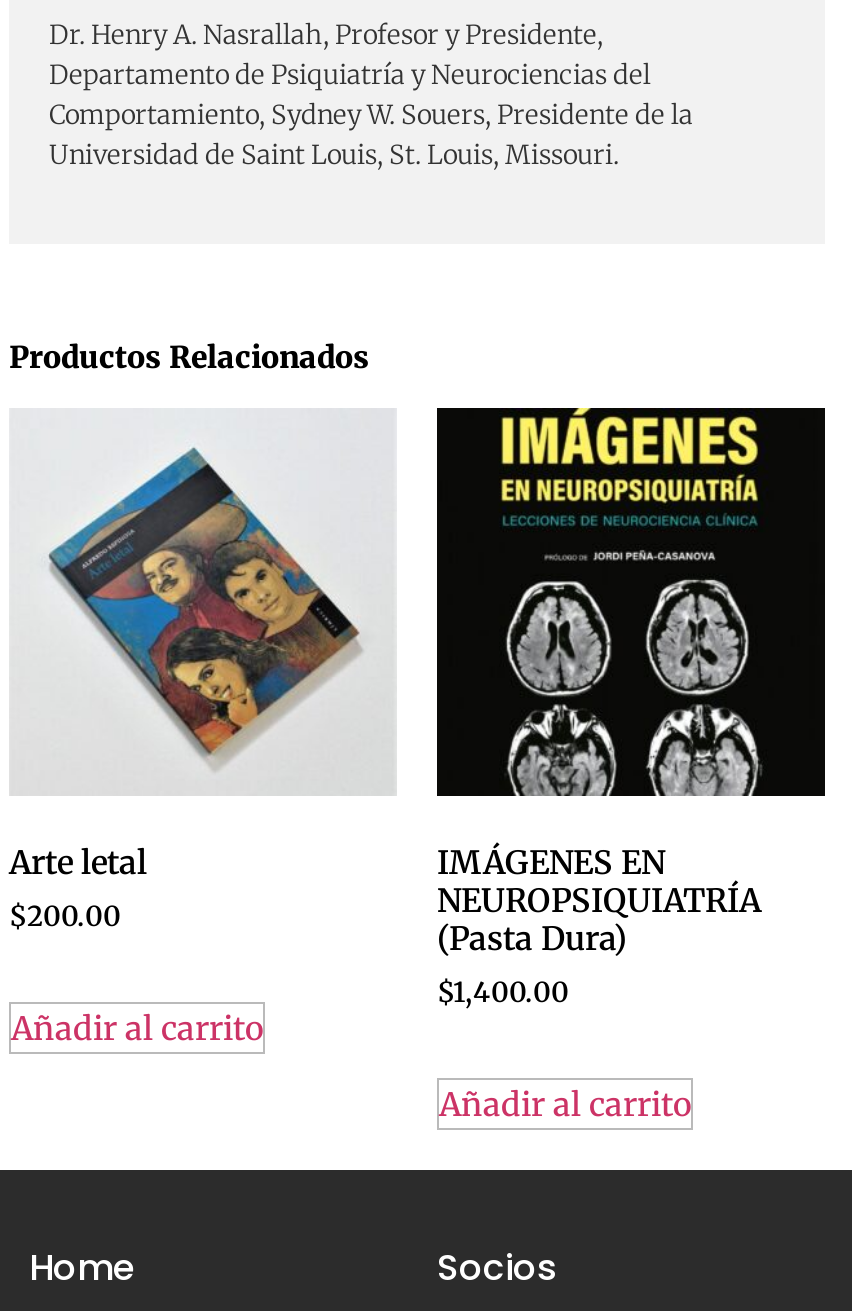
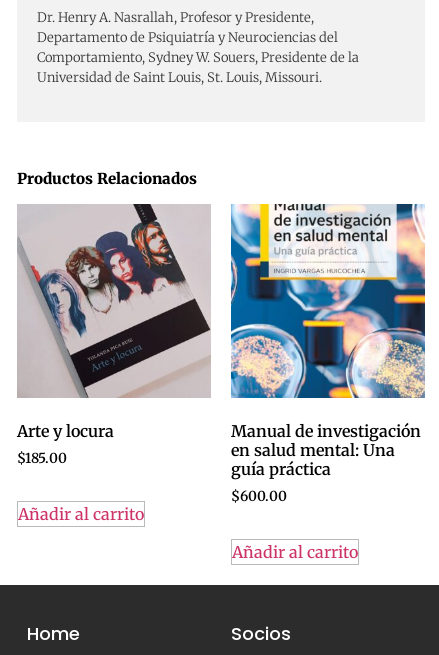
[9,408,395,934] [image] | Arte letal | $200.00 -> [17,203,211,467] [image] | Arte y locura | $185.00
[435,406,827,1010] [image] | IMÁGENES EN | NEUROPSIQUIATRÍA | (Pasta Dura) | $1,400.00 -> [230,203,426,505] [image] | Manual de investigación | en salud mental: Una | guía práctica | $600.00

